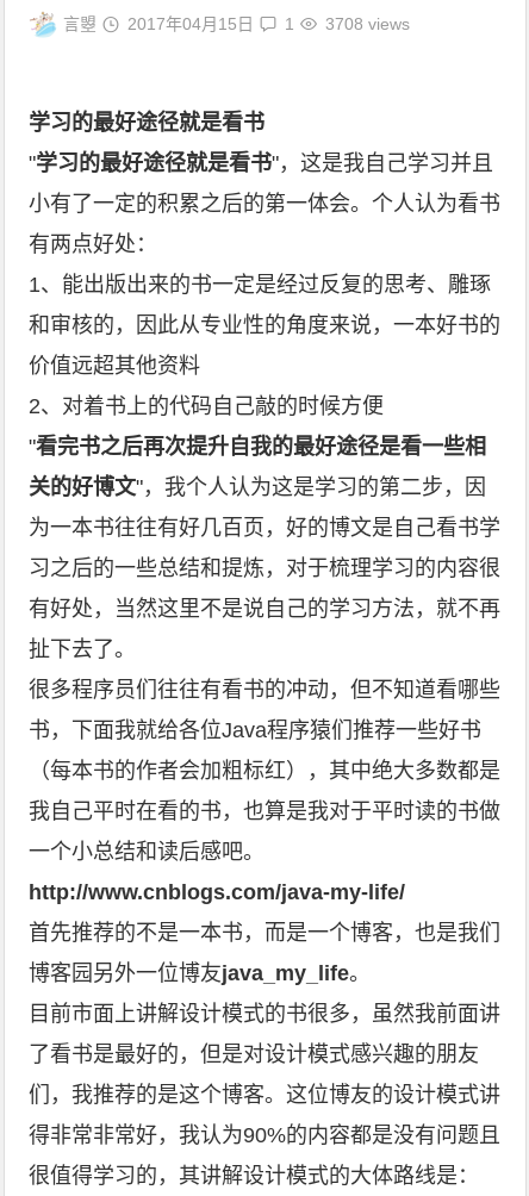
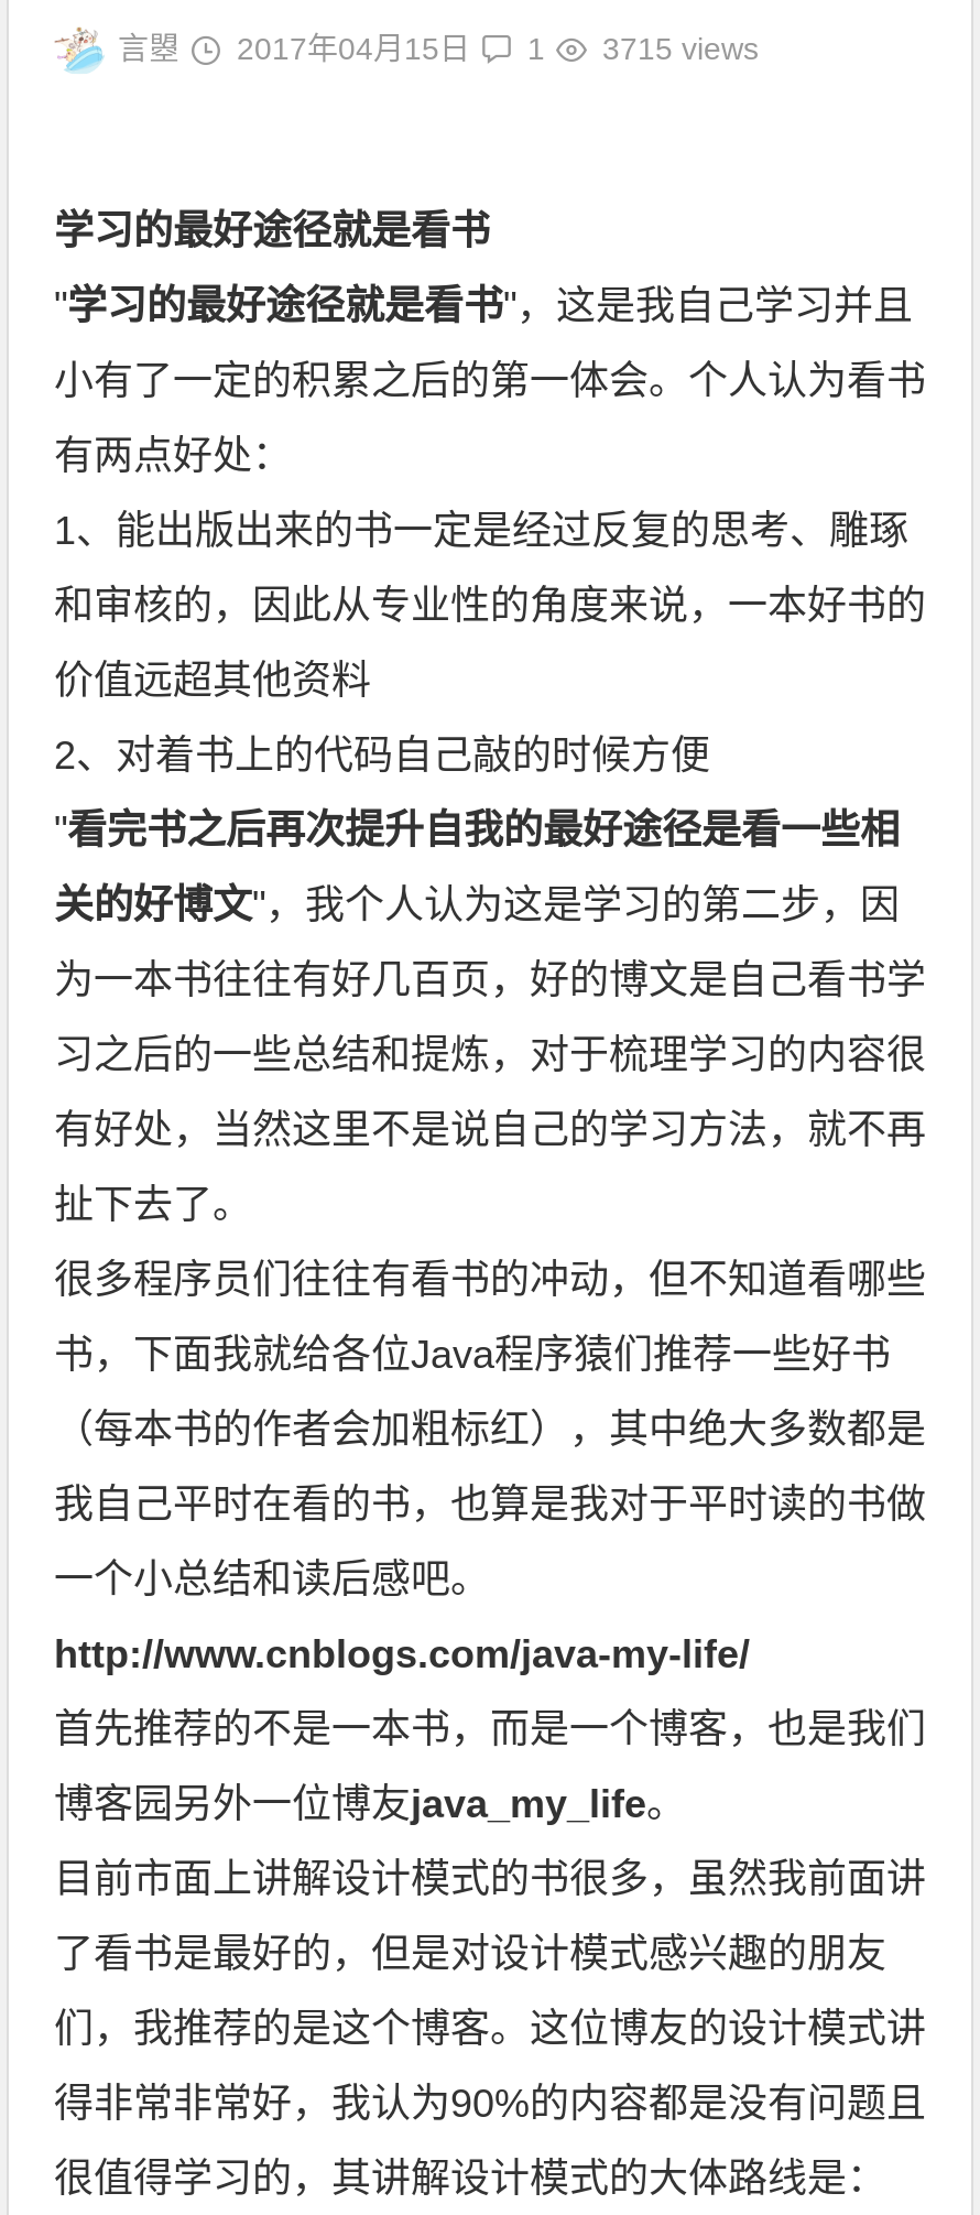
[321,14,410,33] 3708 views -> [594,31,759,66] 3715 views

